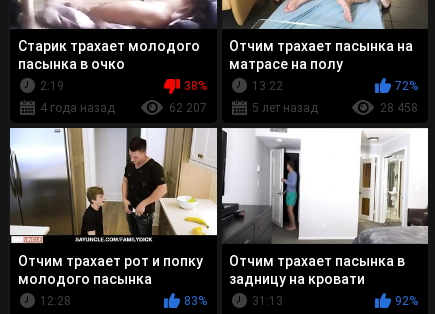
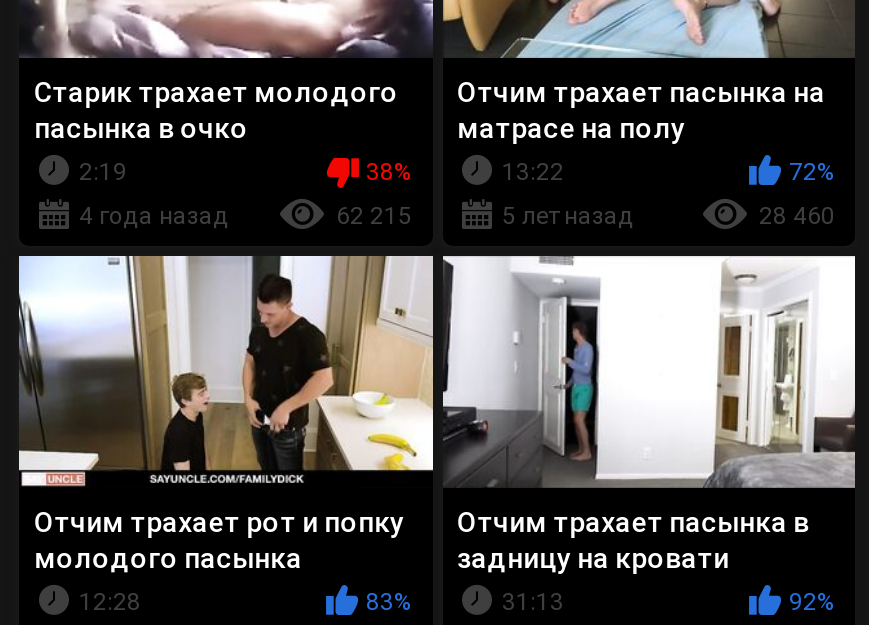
[168,101,206,115] 62 207 -> [336,202,412,230] 62 215
[380,101,418,115] 28 458 -> [759,202,835,230] 28 460

